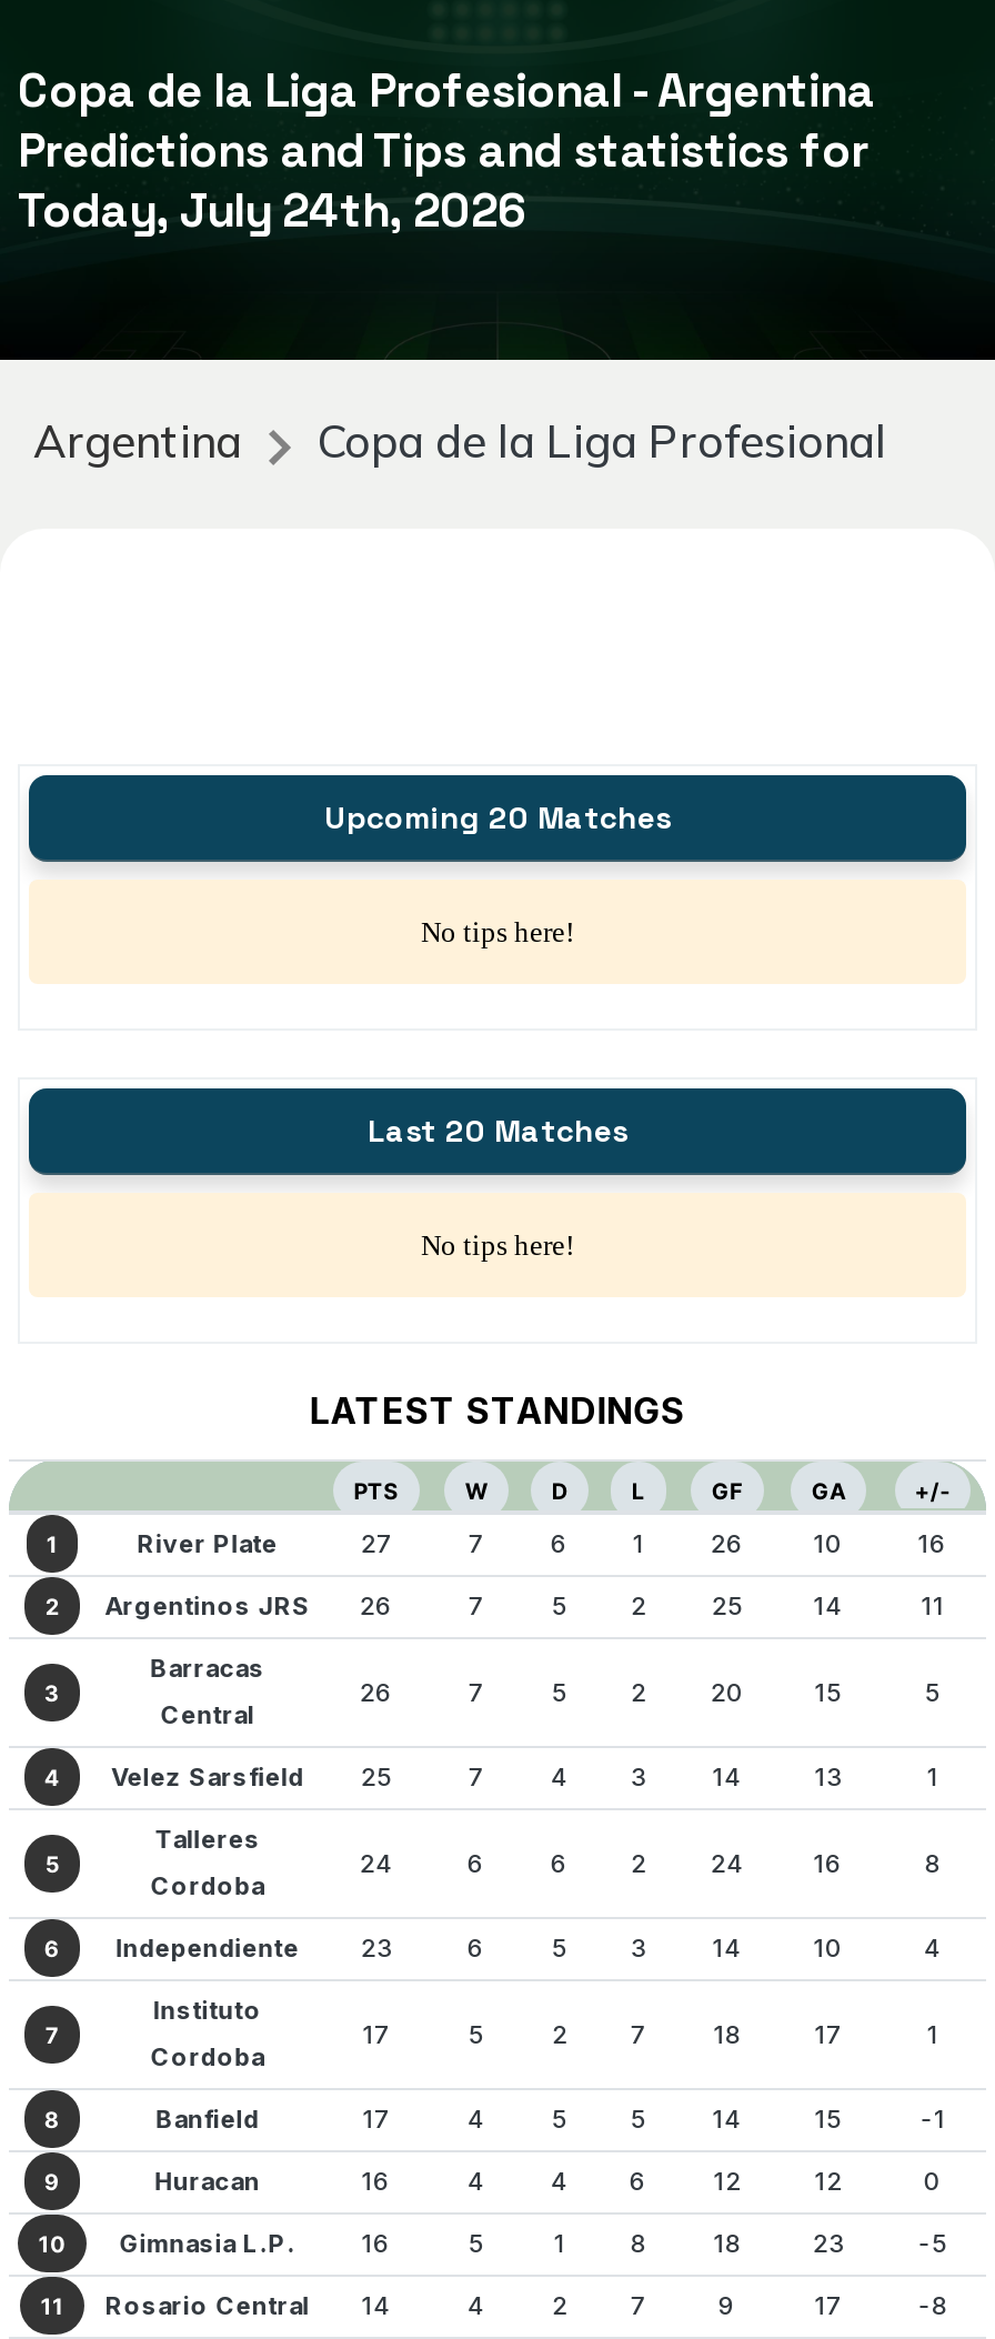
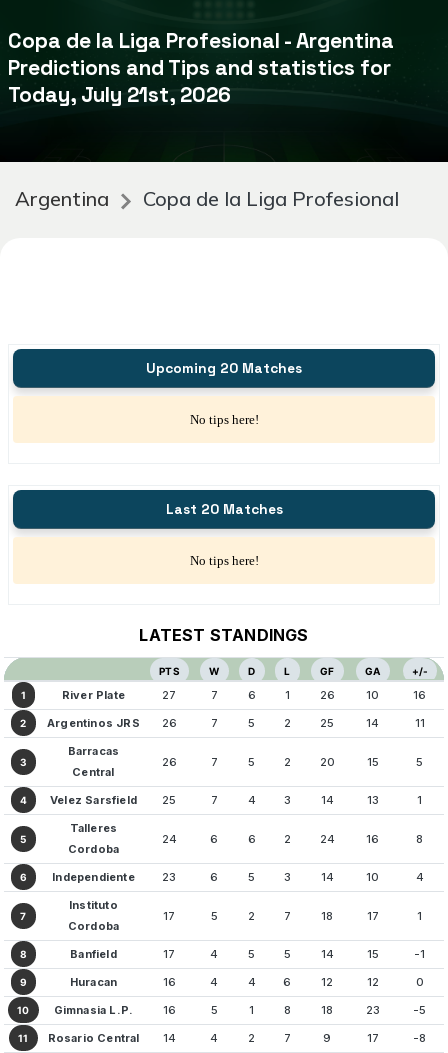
[18,180,526,240] Today, July 24th, 2026 -> [8,81,231,108] Today, July 21st, 2026

